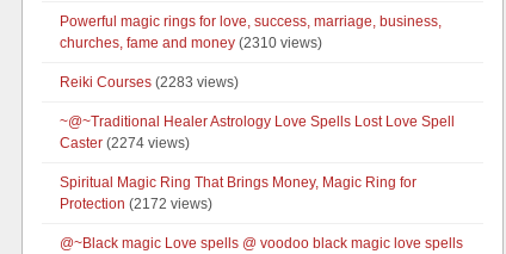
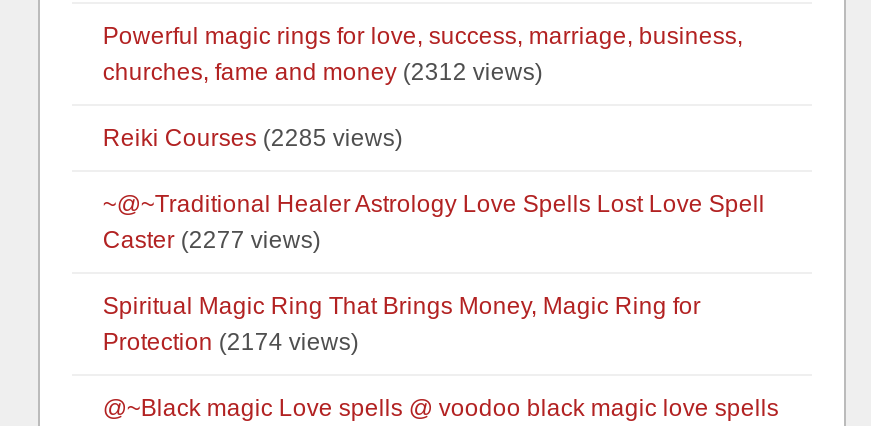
[60,34,323,51] churches, fame and money (2310 views) -> [103,58,543,86] churches, fame and money (2312 views)
[60,74,239,91] Reiki Courses (2283 views) -> [103,124,403,152] Reiki Courses (2285 views)
[60,135,190,151] Caster (2274 views) -> [103,226,321,254] Caster (2277 views)
[60,195,213,212] Protection (2172 views) -> [103,328,359,356] Protection (2174 views)

